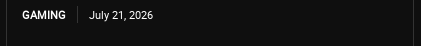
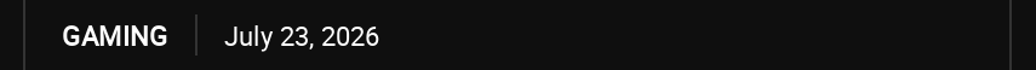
[22,7,153,22] GAMING July 21, 2026 -> [62,17,379,53] GAMING July 23, 2026

